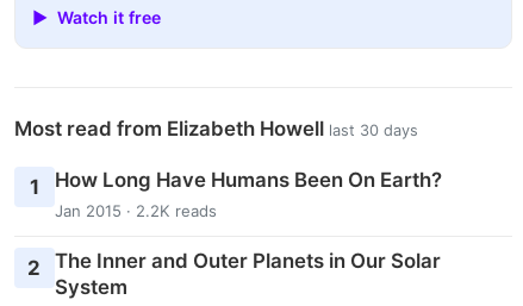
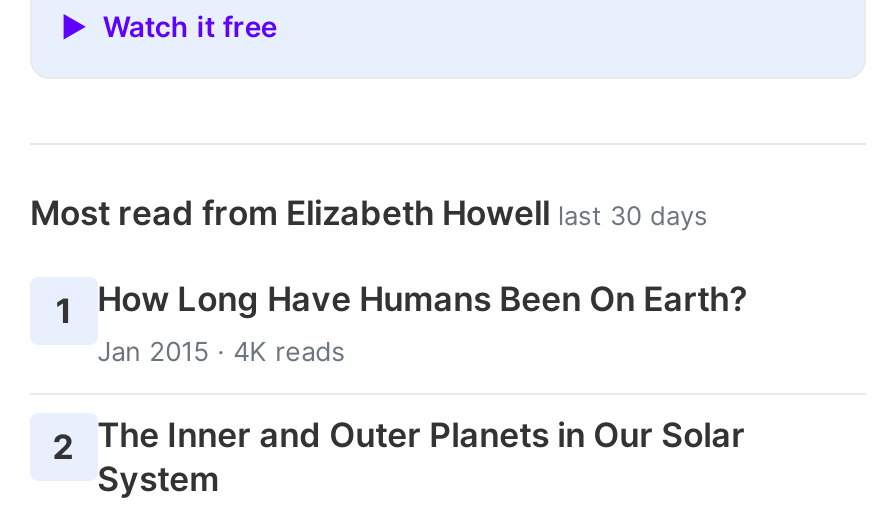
[54,201,216,220] Jan 2015 · 2.2K reads -> [97,335,345,367] Jan 2015 · 4K reads

